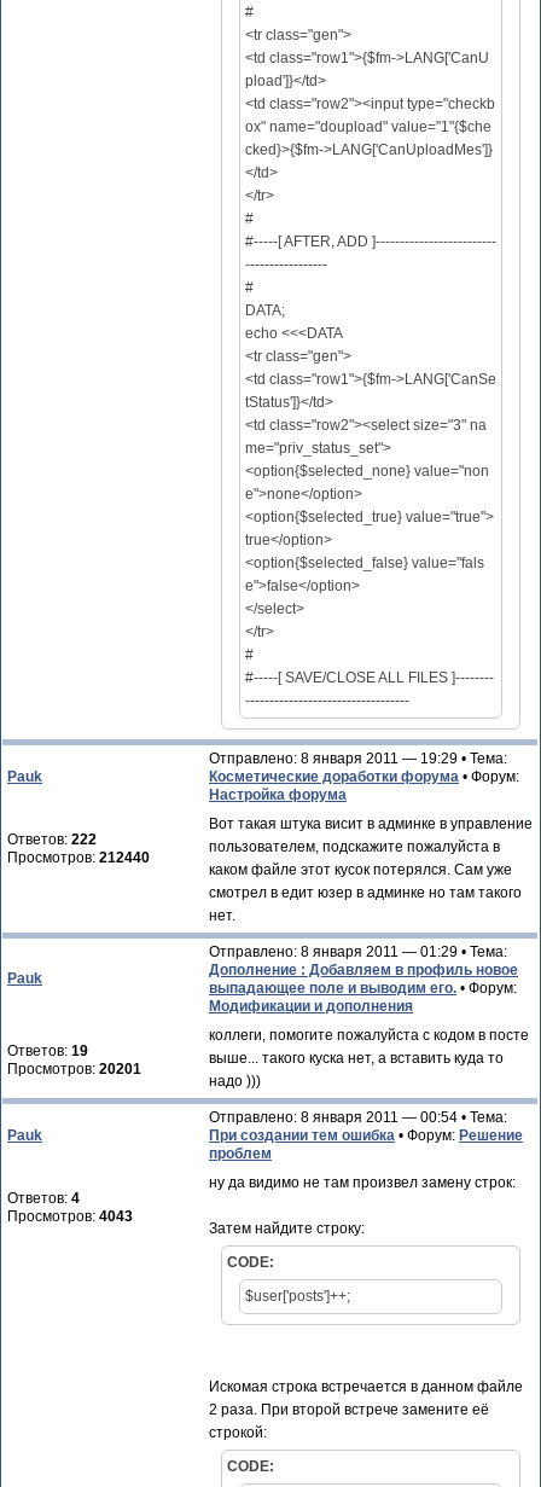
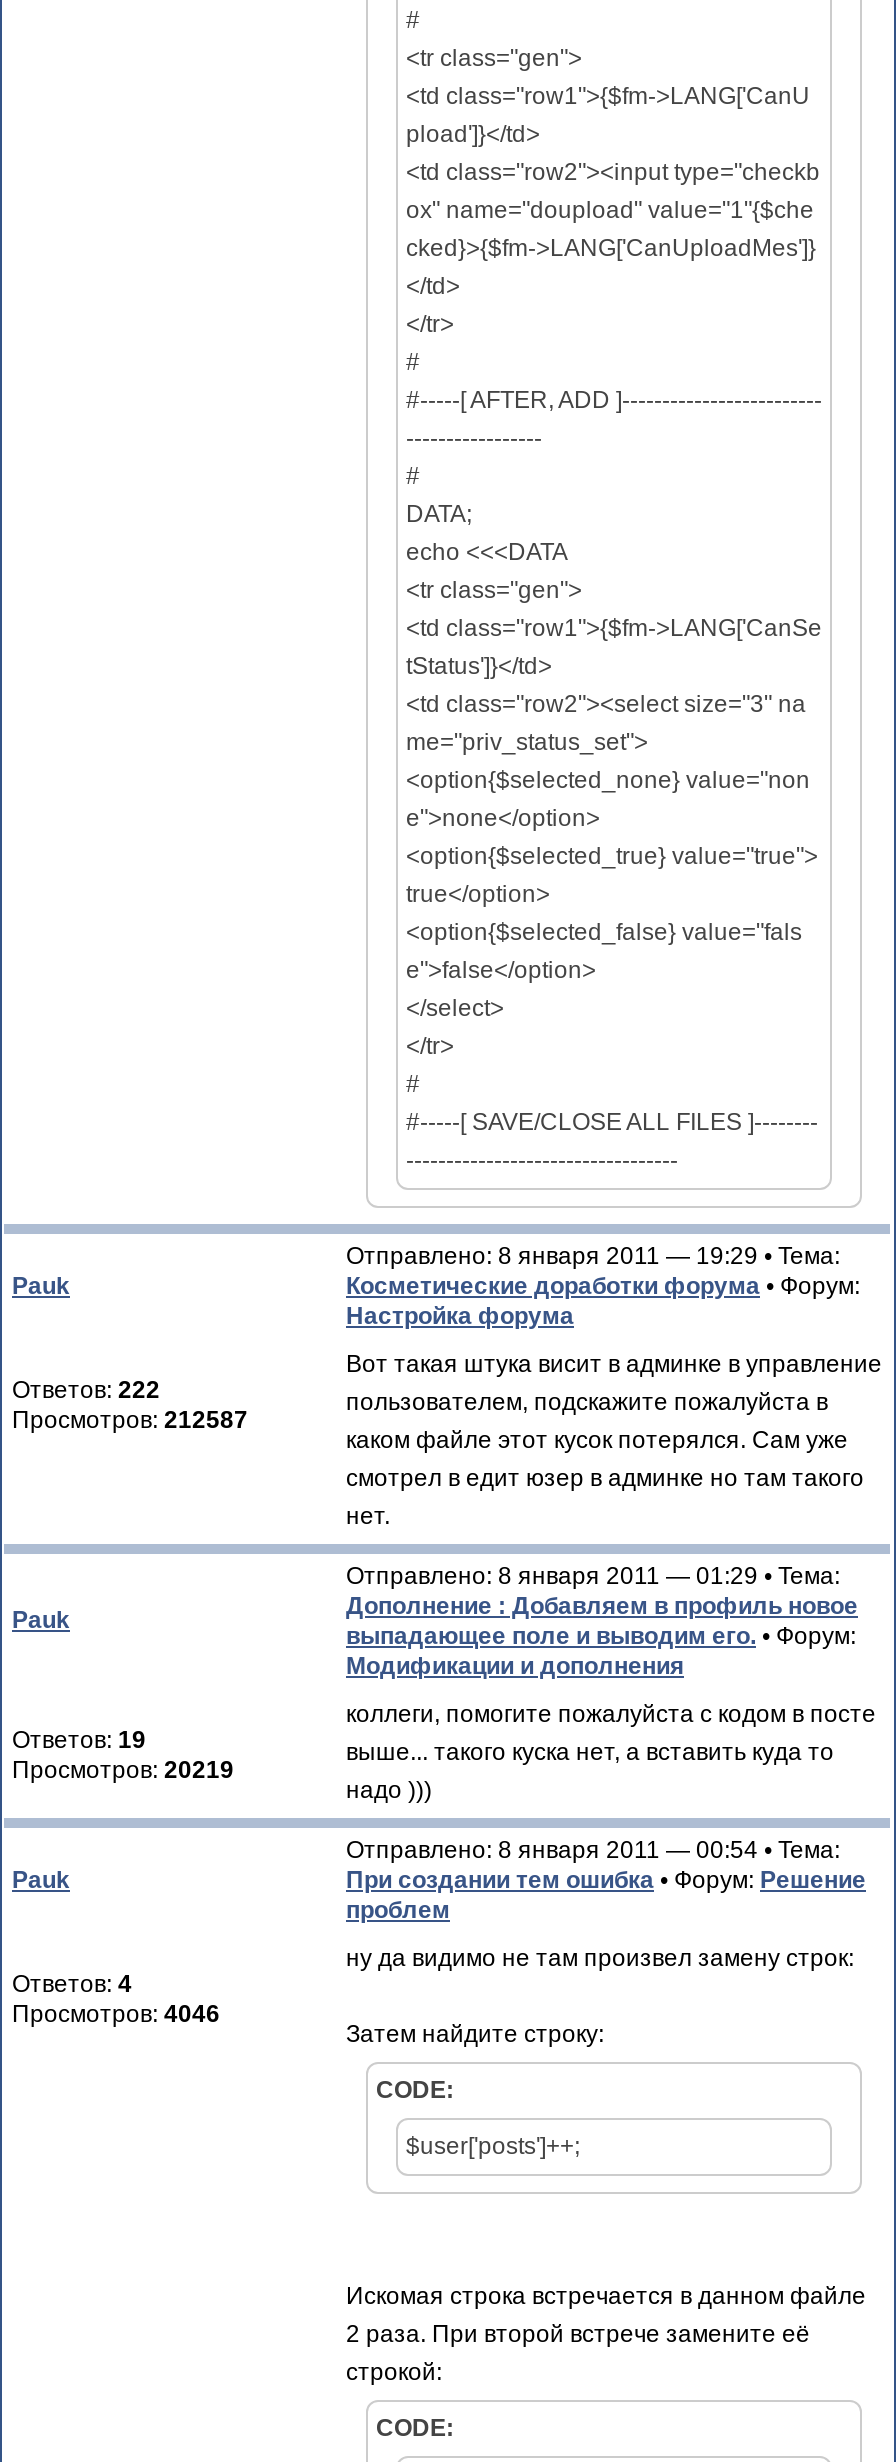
[7,849,150,866] Просмотров: 212440 -> [12,1406,248,1434] Просмотров: 212587
[7,1061,141,1078] Просмотров: 20201 -> [12,1756,234,1784] Просмотров: 20219
[7,1208,133,1225] Просмотров: 4043 -> [12,2000,220,2028] Просмотров: 4046

